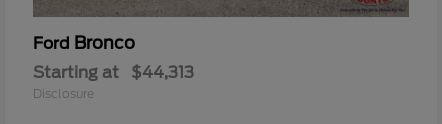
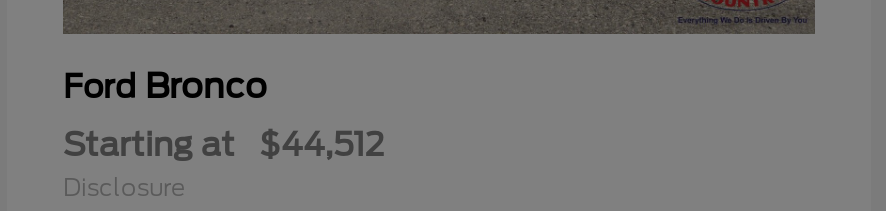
[33,63,194,82] Starting at $44,313 -> [63,126,385,164] Starting at $44,512

